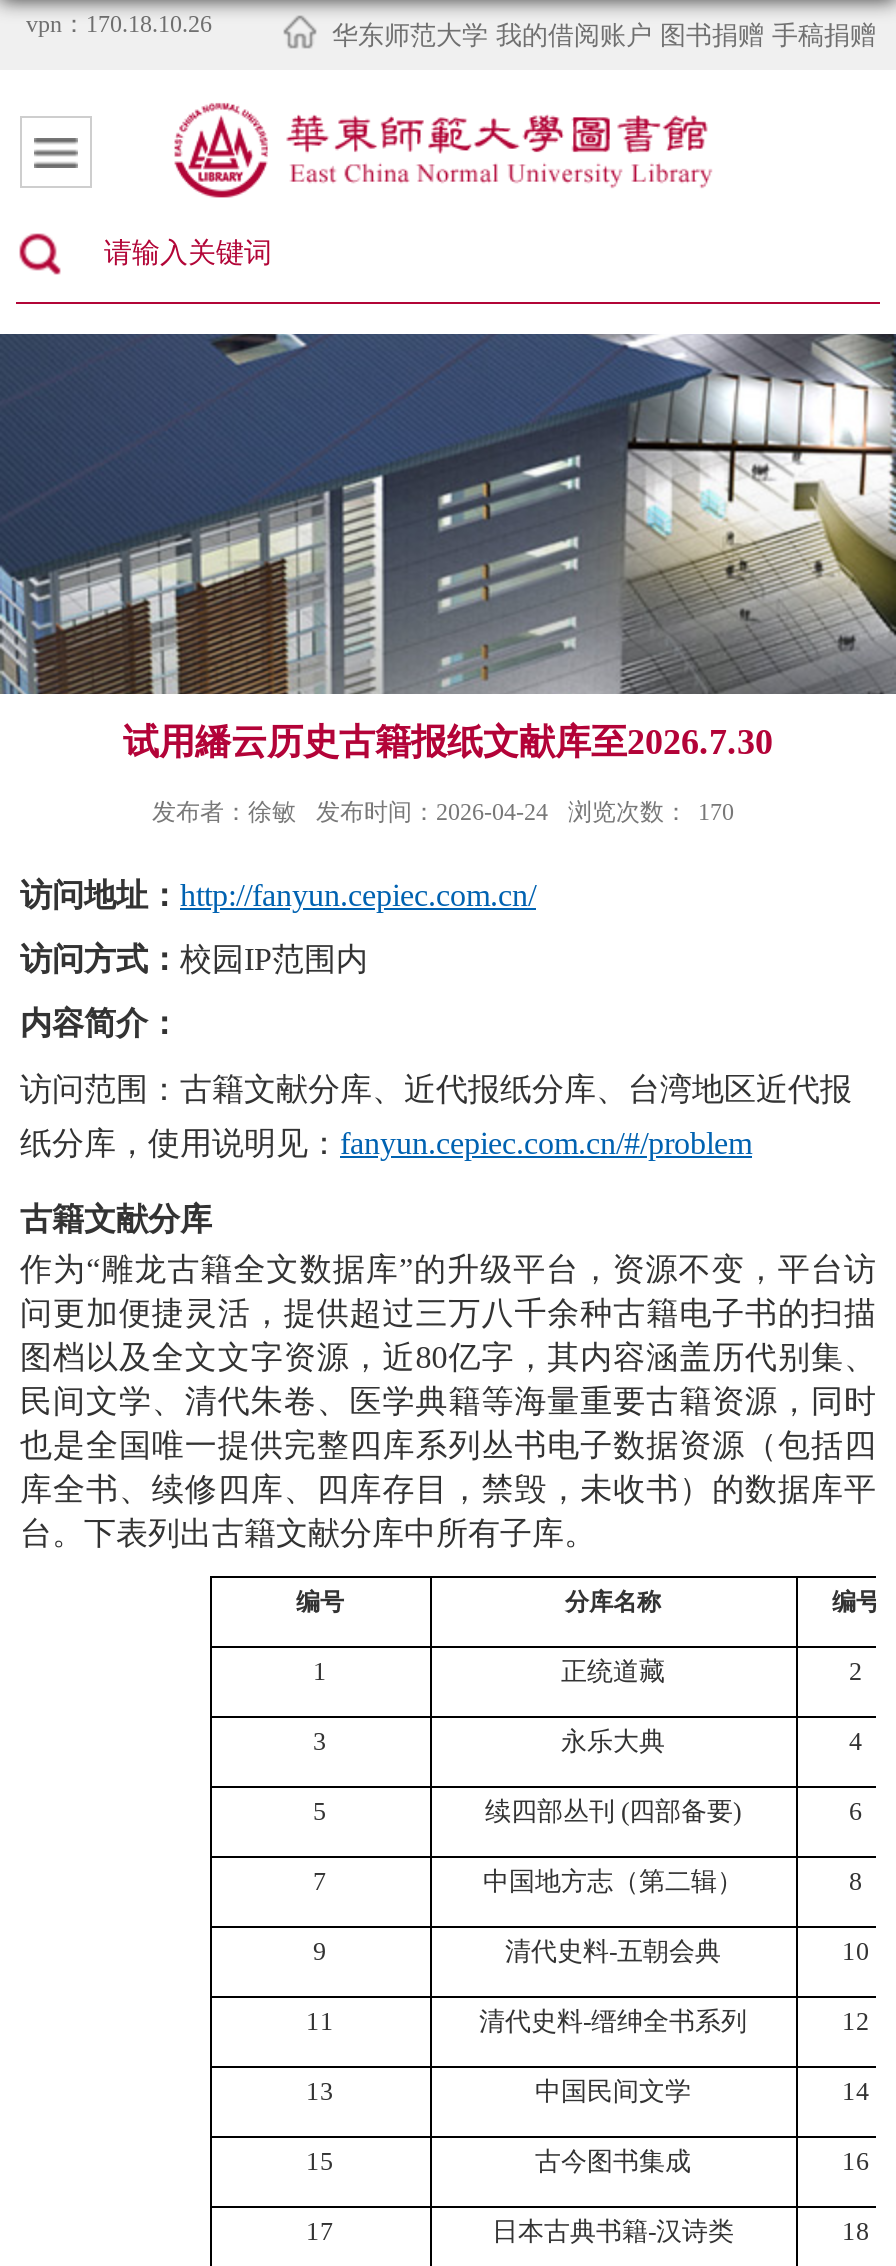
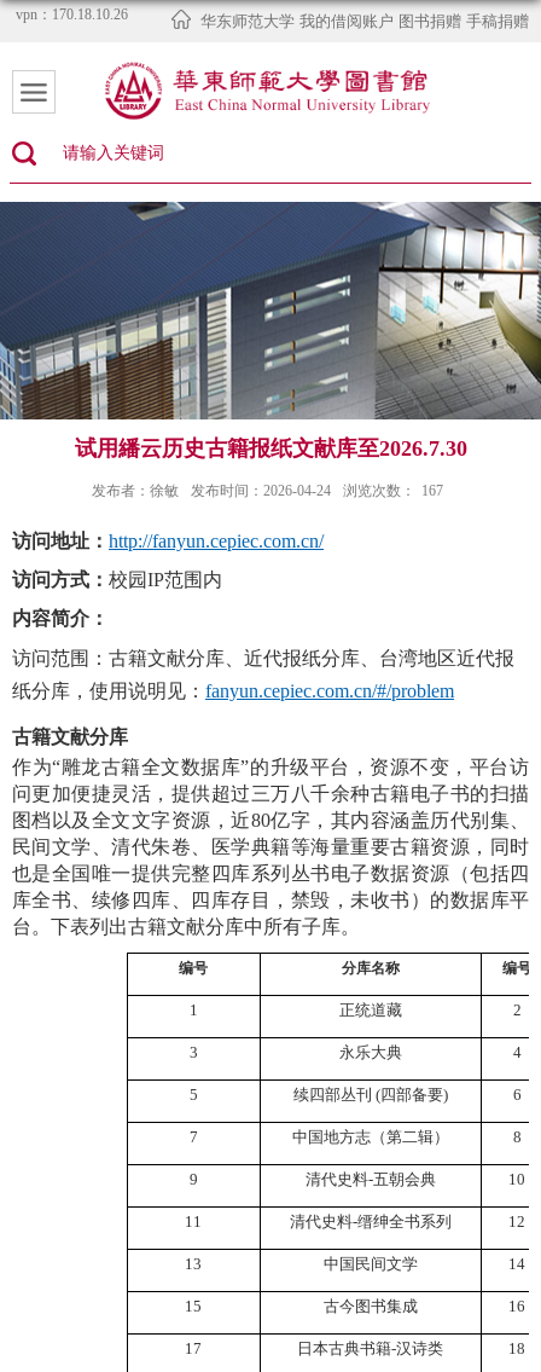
[152,798,734,826] 发布者：徐敏 发布时间：2026-04-24 浏览次数： 170 -> [92,482,443,499] 发布者：徐敏 发布时间：2026-04-24 浏览次数： 167

